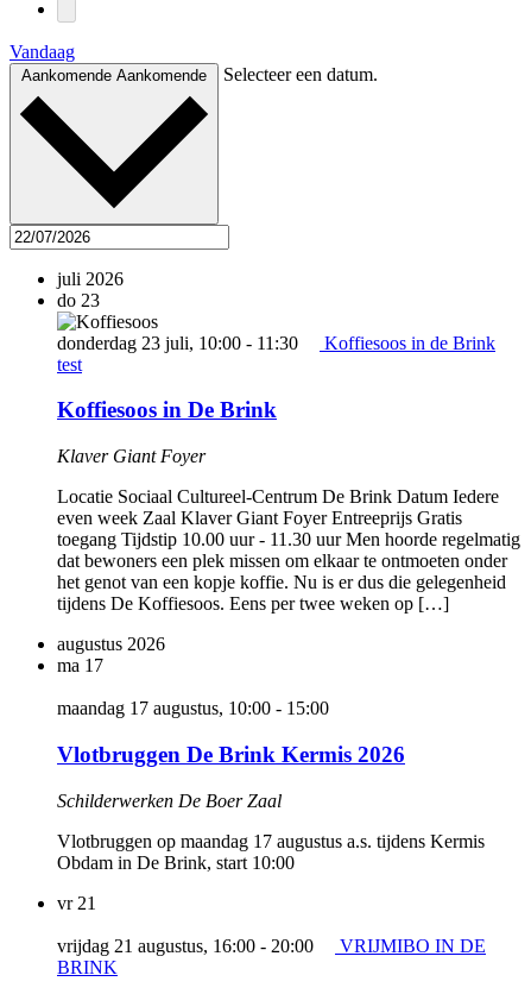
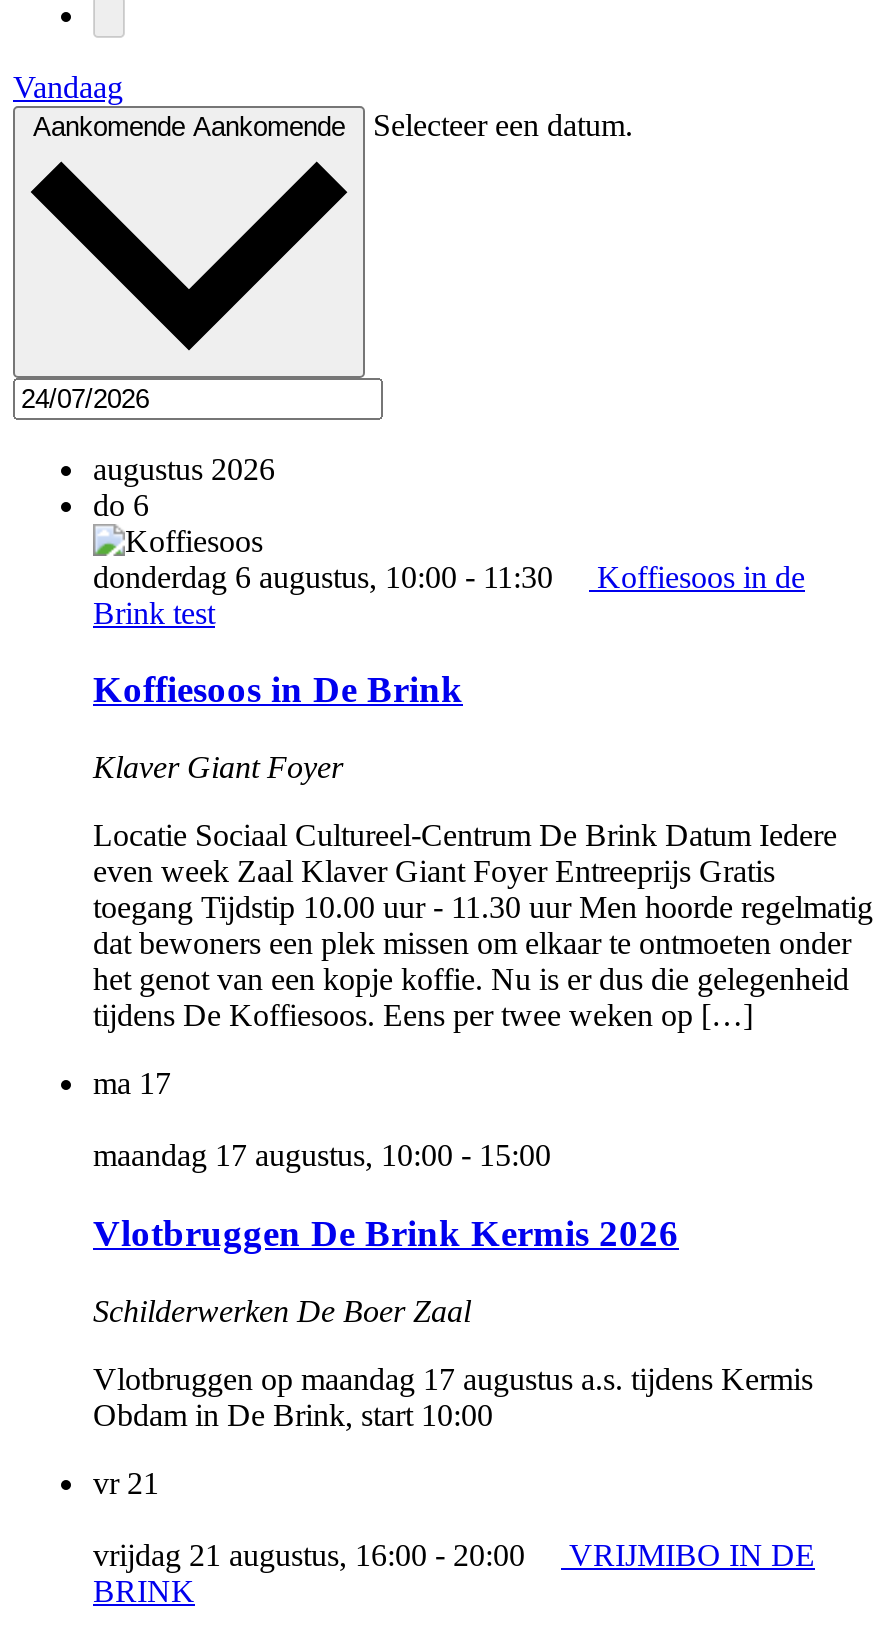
[57,268,124,310] juli 2026 | do23 -> [93,452,275,522] augustus 2026 | do6
[57,333,495,374] donderdag 23 juli, 10:00 - 11:30 | Koffiesoos in de Brink | test -> [93,560,805,630] donderdag 6 augustus, 10:00 - 11:30 | Koffiesoos in de | Brink test
[57,634,165,654] augustus 2026 -> none

